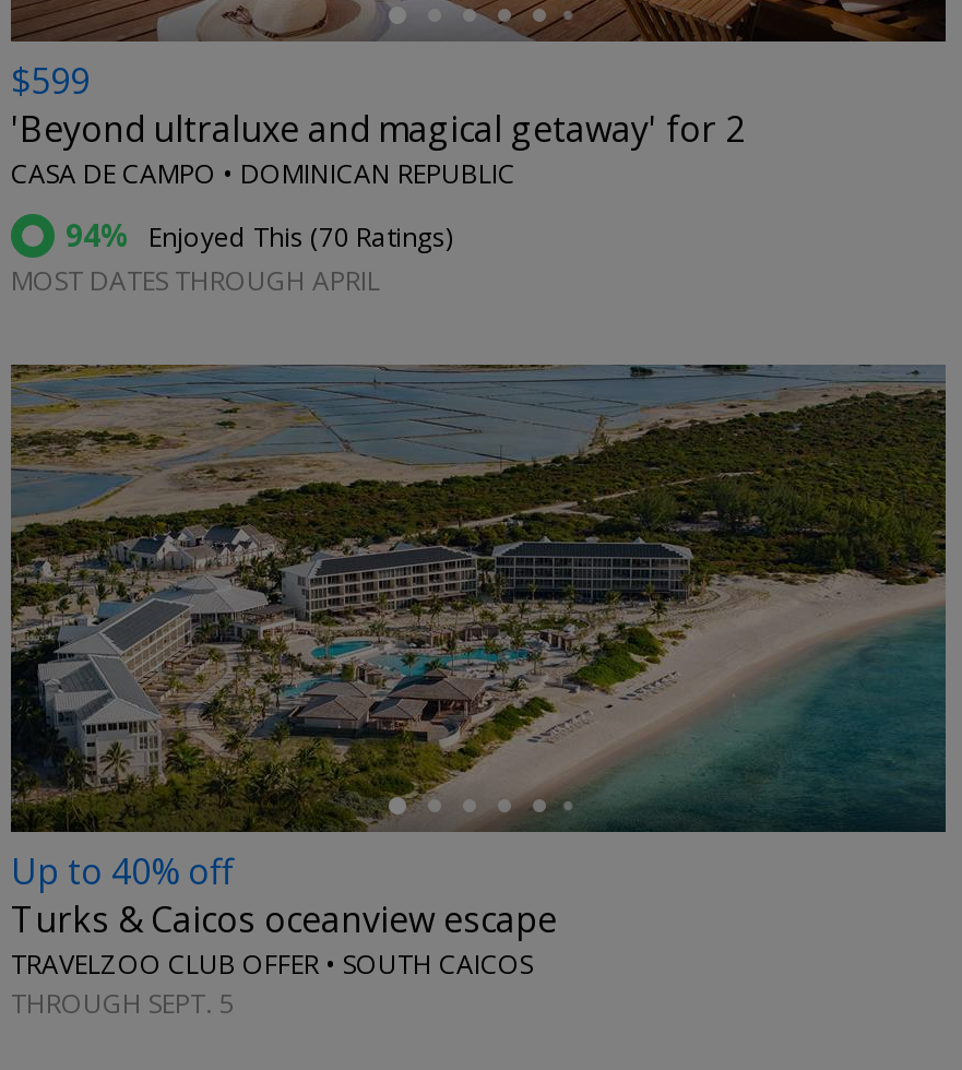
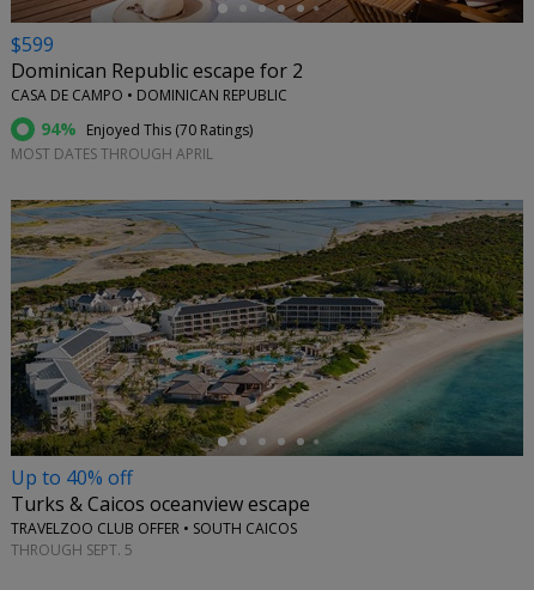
[11,105,745,153] 'Beyond ultraluxe and magical getaway' for 2 -> [11,58,303,84] Dominican Republic escape for 2

